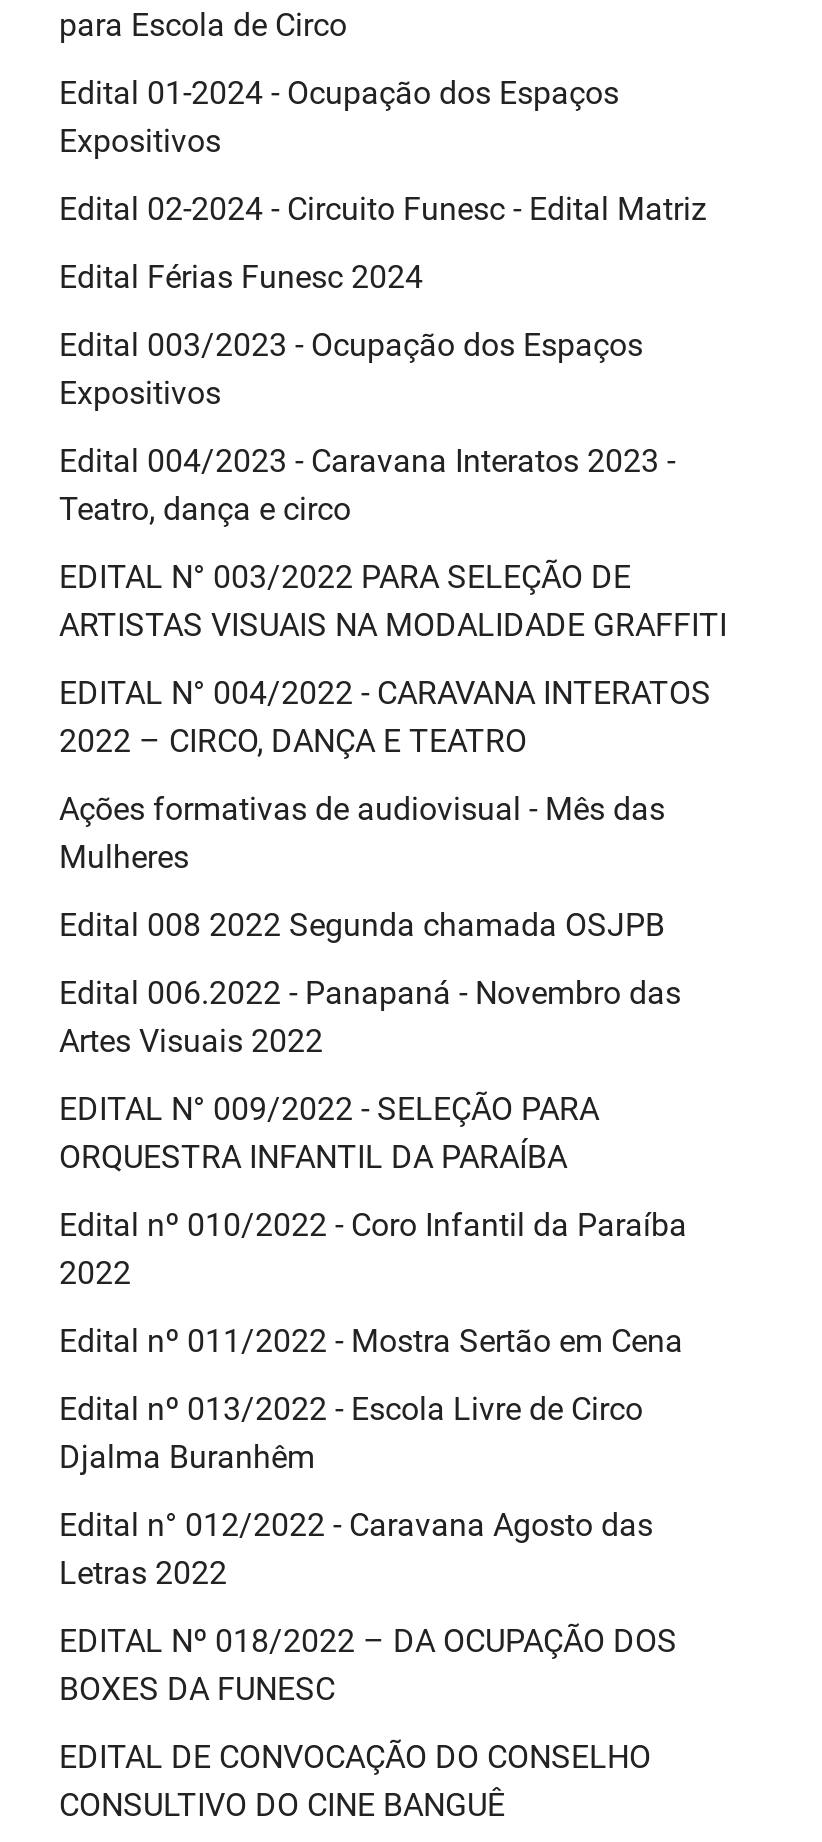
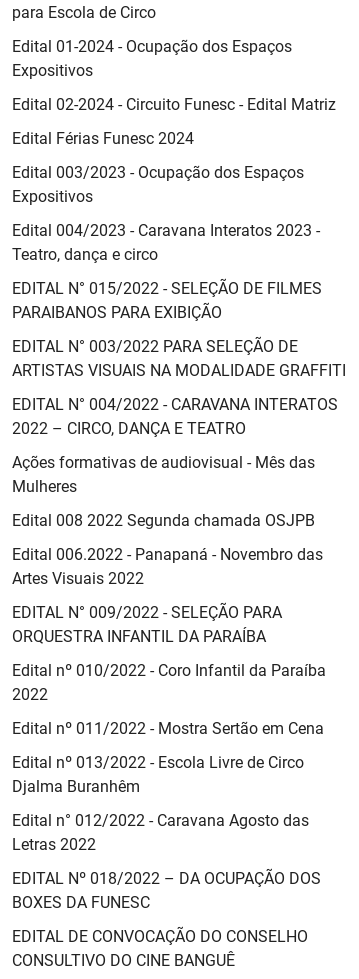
none -> [12,279,322,322] EDITAL N° 015/2022 - SELEÇÃO DE FILMES | PARAIBANOS PARA EXIBIÇÃO

